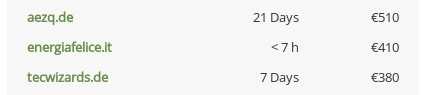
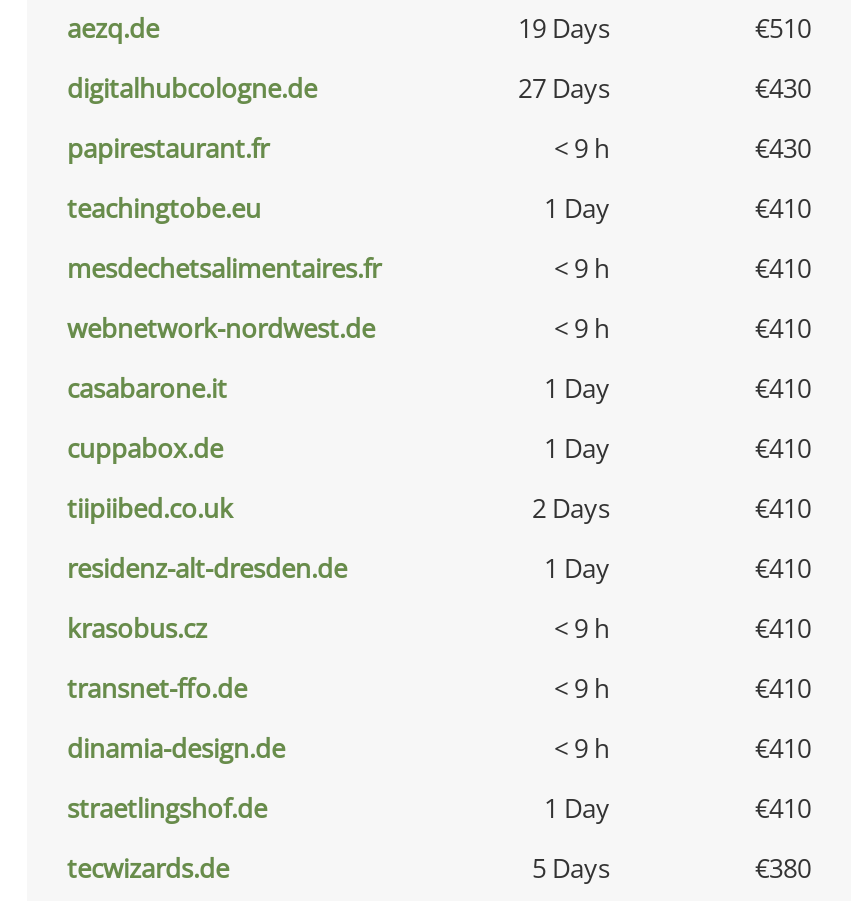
[252,8,298,26] 21 Days -> [518,10,610,46] 19 Days
[27,38,298,56] energiafelice.it | < 7 h -> [67,70,811,826] digitalhubcologne.de | 27 Days | €430 | papirestaurant.fr | < 9 h | €430 | teachingtobe.eu | 1 Day | €410 | mesdechetsalimentaires.fr | < 9 h | €410 | webnetwork-nordwest.de | < 9 h | €410 | casabarone.it | 1 Day | €410 | cuppabox.de | 1 Day | €410 | tiipiibed.co.uk | 2 Days | €410 | residenz-alt-dresden.de | 1 Day | €410 | krasobus.cz | < 9 h | €410 | transnet-ffo.de | < 9 h | €410 | dinamia-design.de | < 9 h | €410 | straetlingshof.de | 1 Day
[259,68,298,86] 7 Days -> [532,850,610,886] 5 Days

